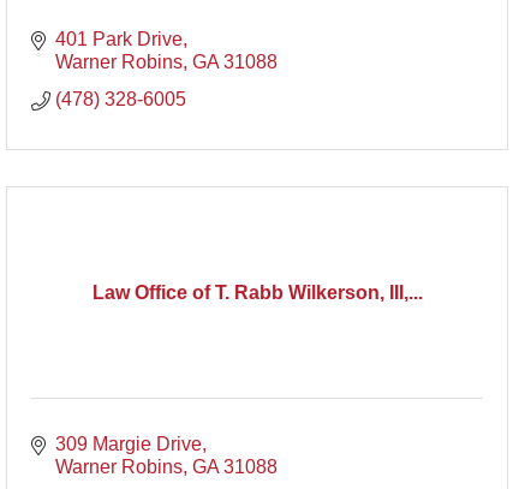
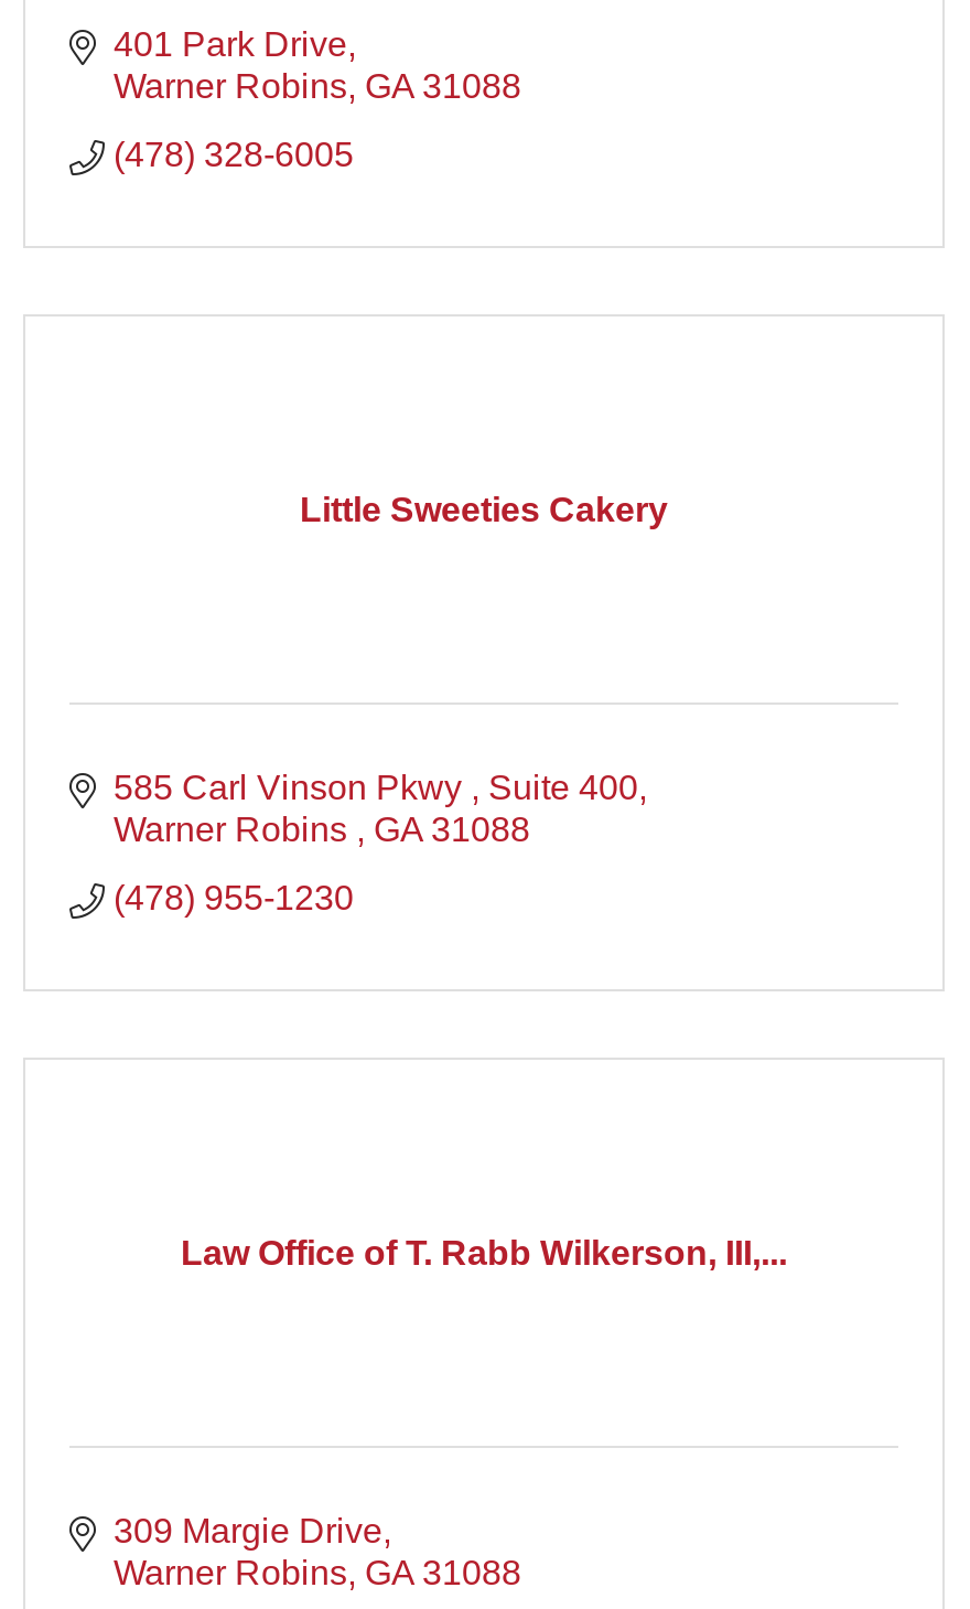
none -> [114,768,638,915] 585 Carl Vinson Pkwy Suite 400 | Warner Robins GA 31088 | (478) 955-1230
none -> [300,490,668,527] Little Sweeties Cakery

